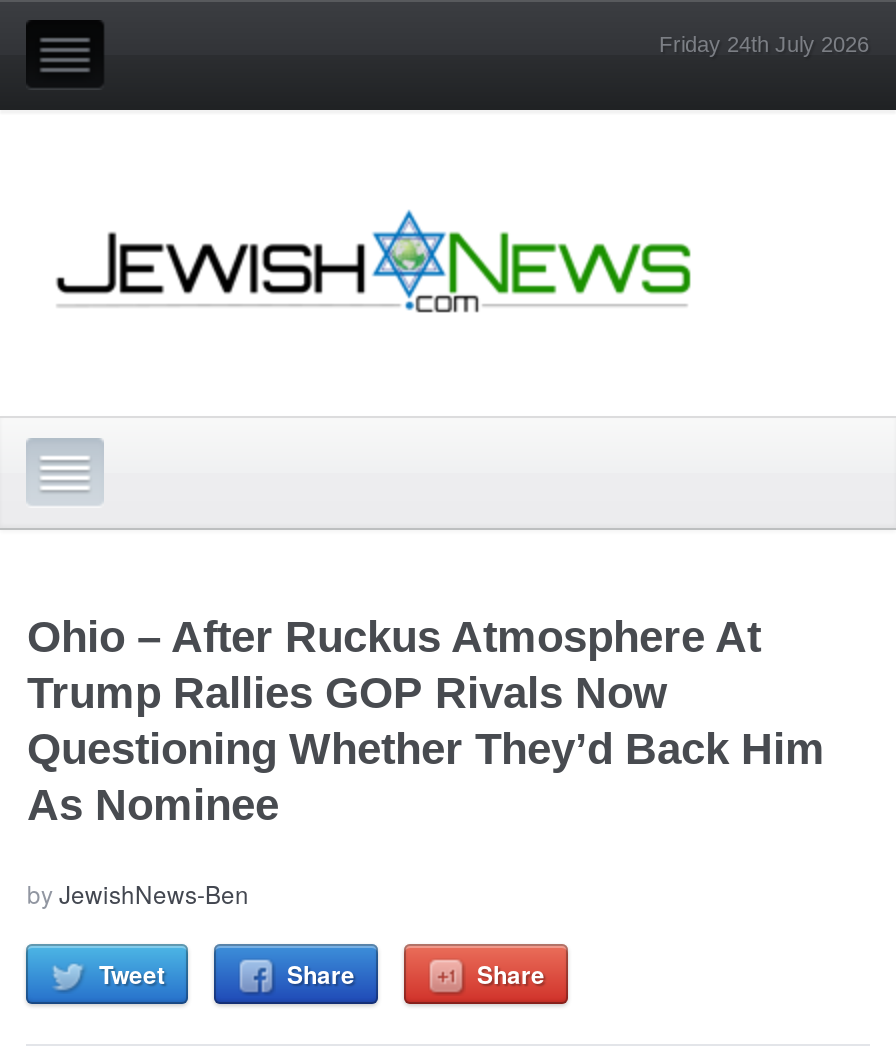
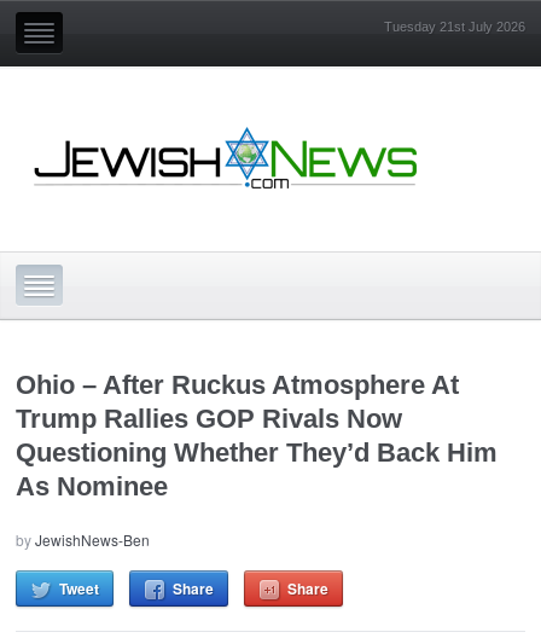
[659,32,869,56] Friday 24th July 2026 -> [383,19,525,34] Tuesday 21st July 2026

